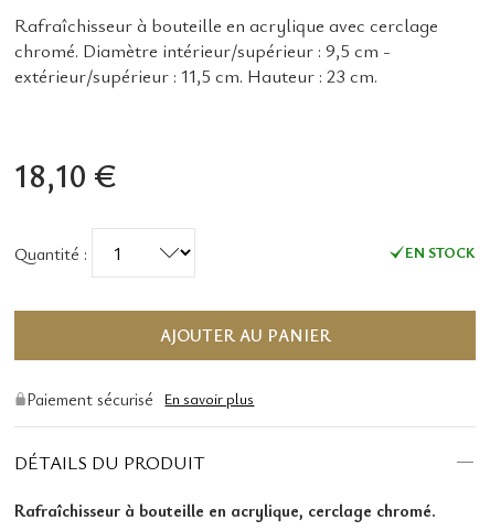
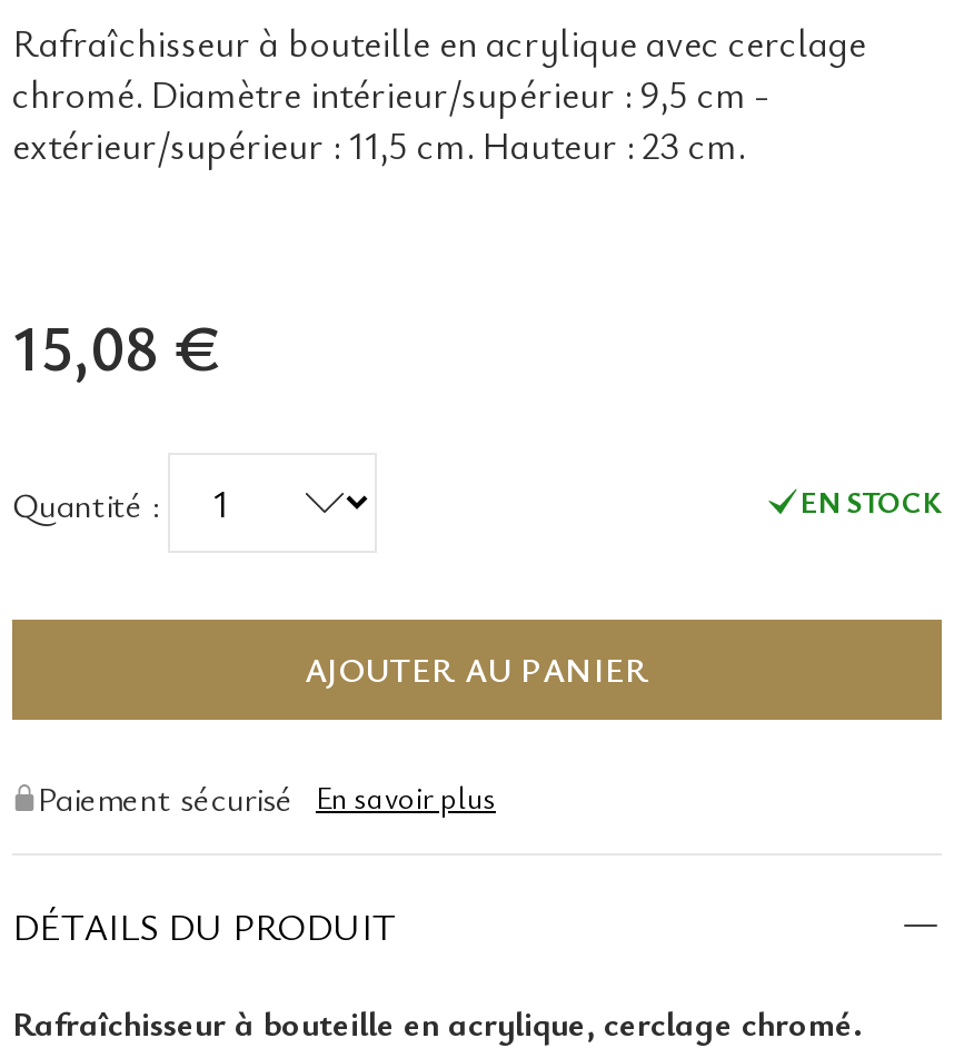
[14,154,117,196] 18,10 € -> [12,304,221,388] 15,08 €

